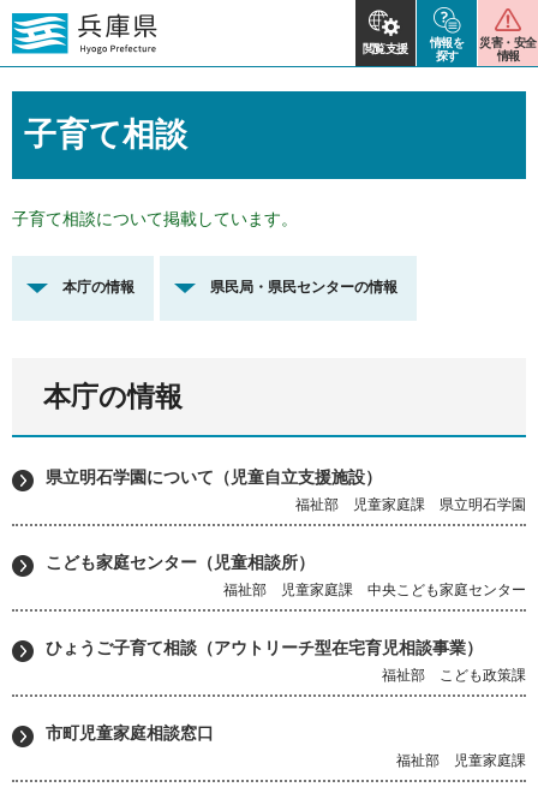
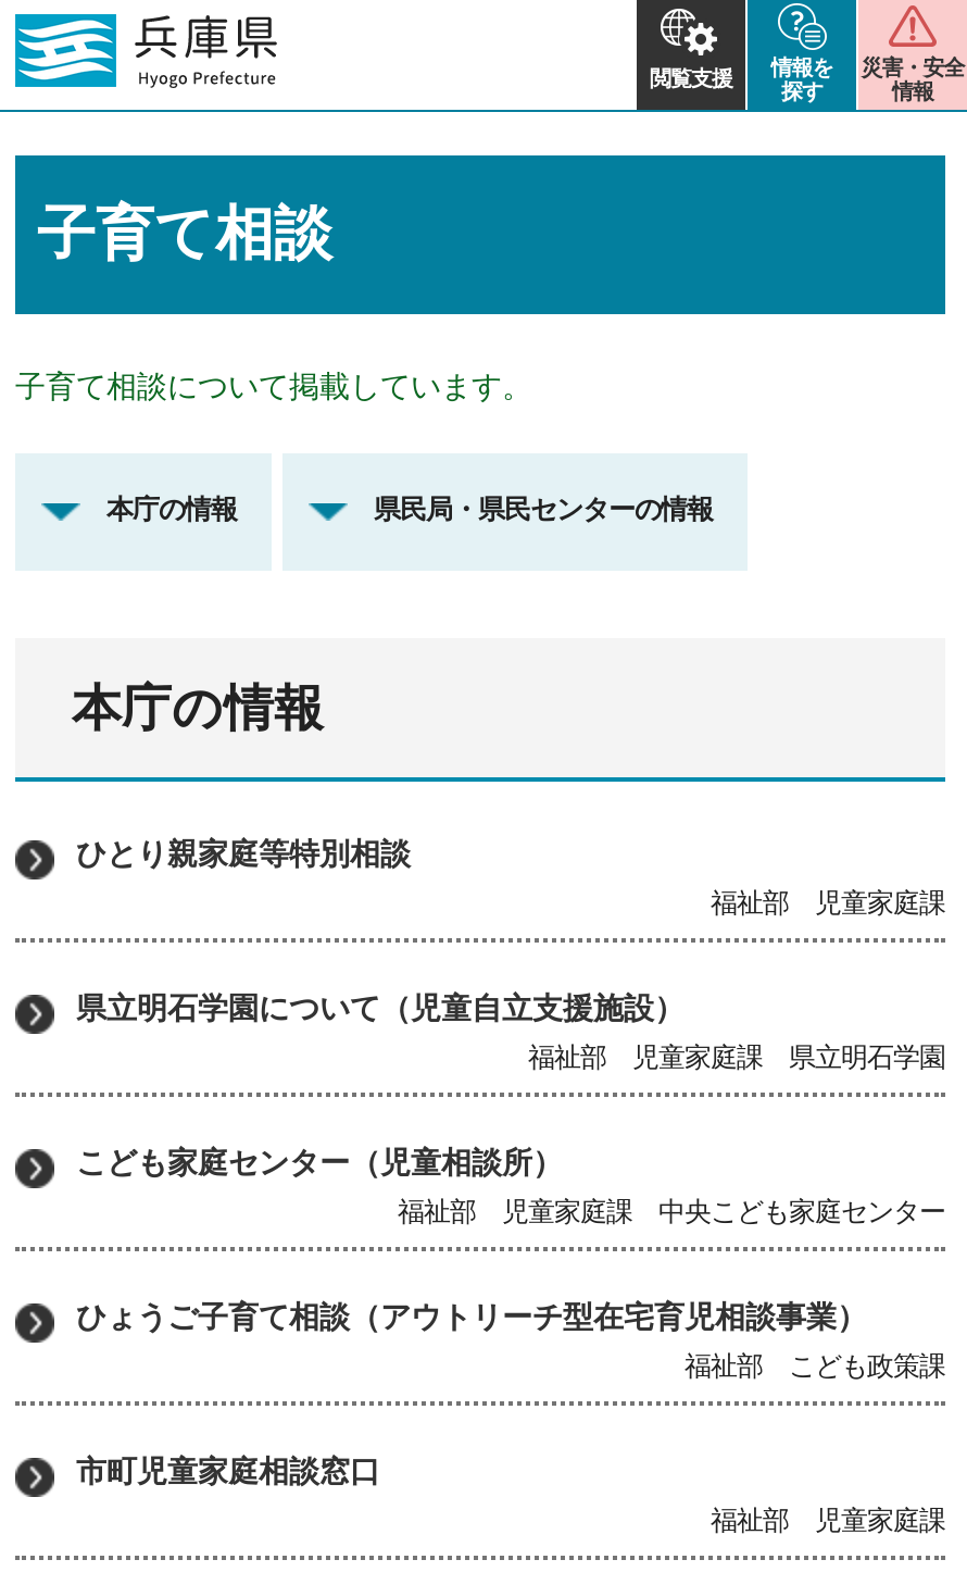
none -> [76,836,945,918] ひとり親家庭等特別相談 | 福祉部 児童家庭課

